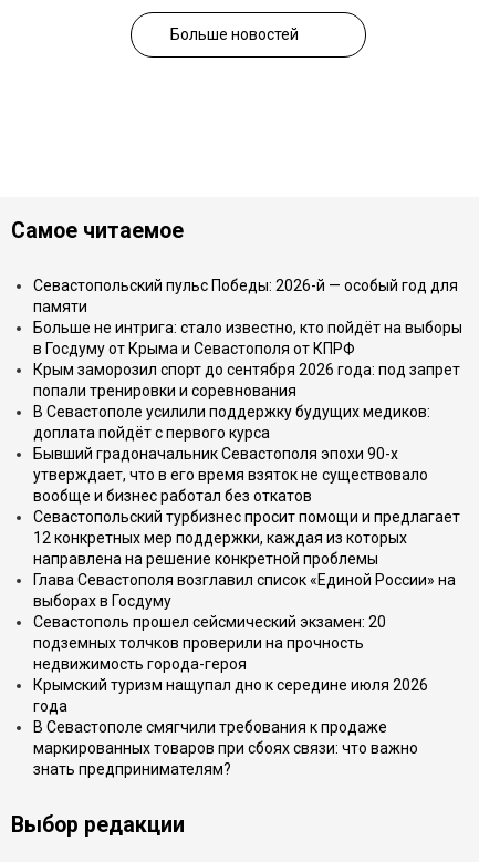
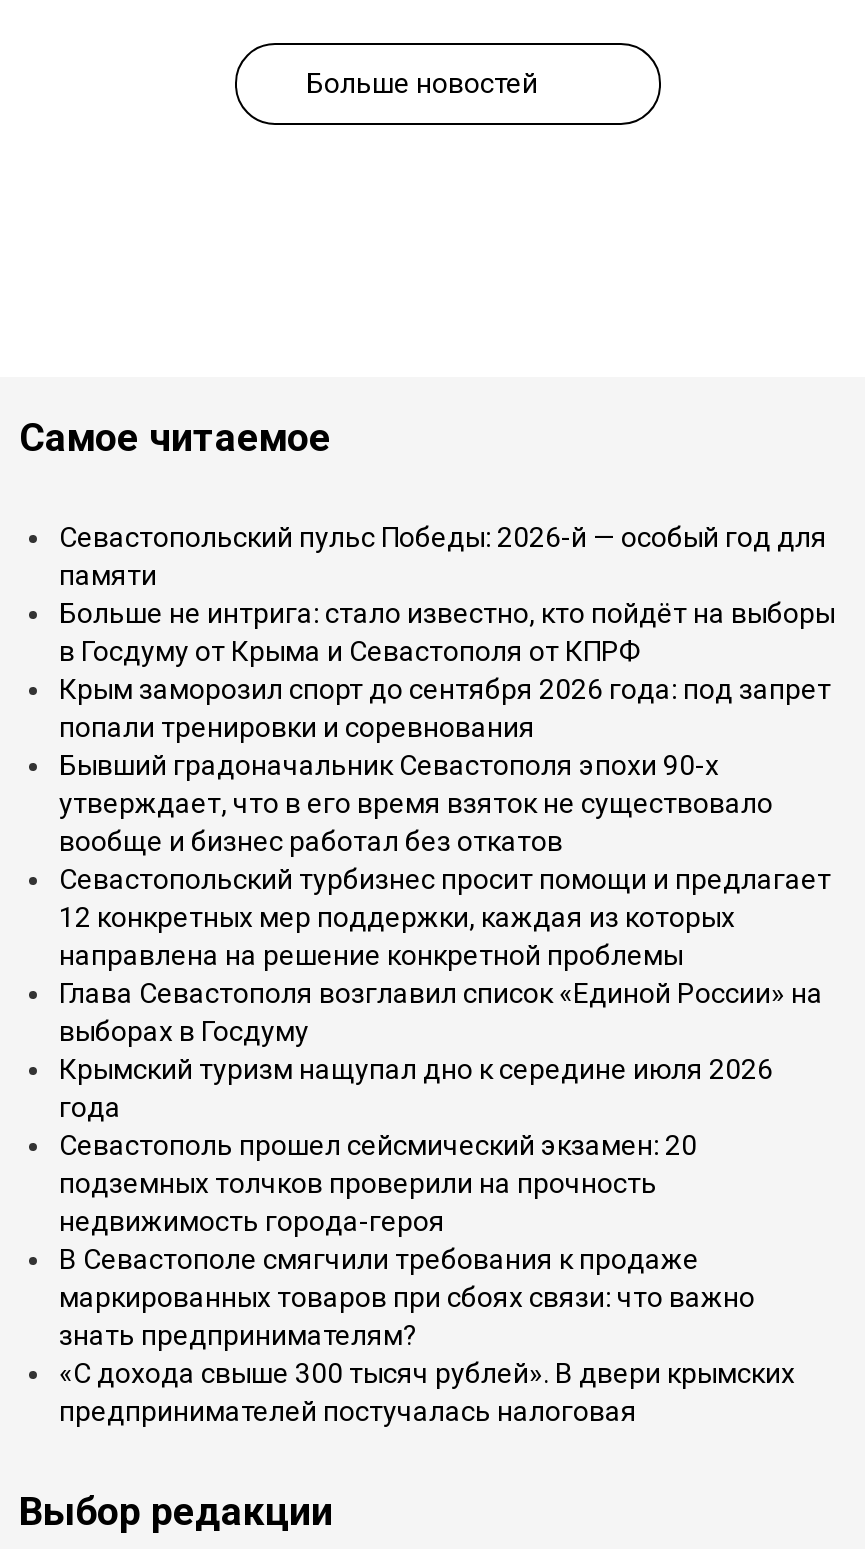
[33,403,430,442] В Севастополе усилили поддержку будущих медиков: | доплата пойдёт с первого курса -> none
moved [33,445,460,610] -> [59,749,831,1047]: Бывший градоначальник Севастополя эпохи 90-х | утверждает, что в его время взяток не существовало | вообще и бизнес работал без откатов | Севастопольский турбизнес просит помощи и предлагает | 12 конкретных мер поддержки, каждая из которых | направлена на решение конкретной проблемы | Глава Севастополя возглавил список «Единой России» на | выборах в Госдуму
moved [33,676,428,715] -> [59,1053,773,1123]: Крымский туризм нащупал дно к середине июля 2026 | года
moved [33,718,418,778] -> [59,1243,755,1351]: В Севастополе смягчили требования к продаже | маркированных товаров при сбоях связи: что важно | знать предпринимателям?
none -> [59,1357,795,1427] «С дохода свыше 300 тысяч рублей». В двери крымских | предпринимателей постучалась налоговая

